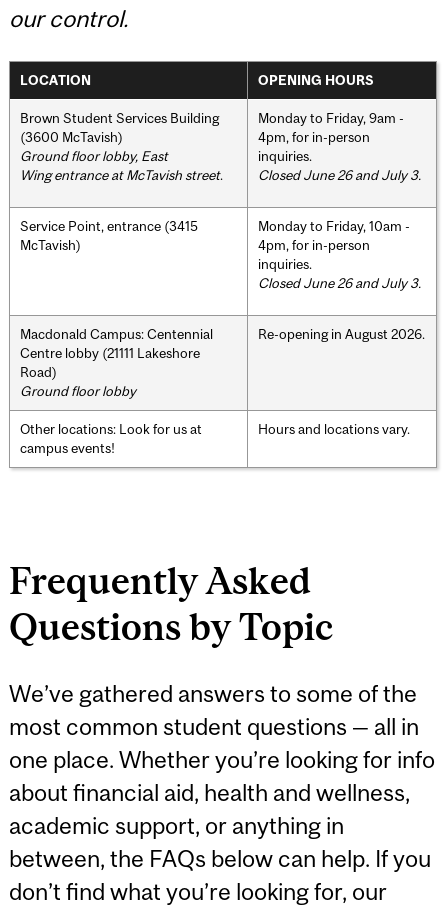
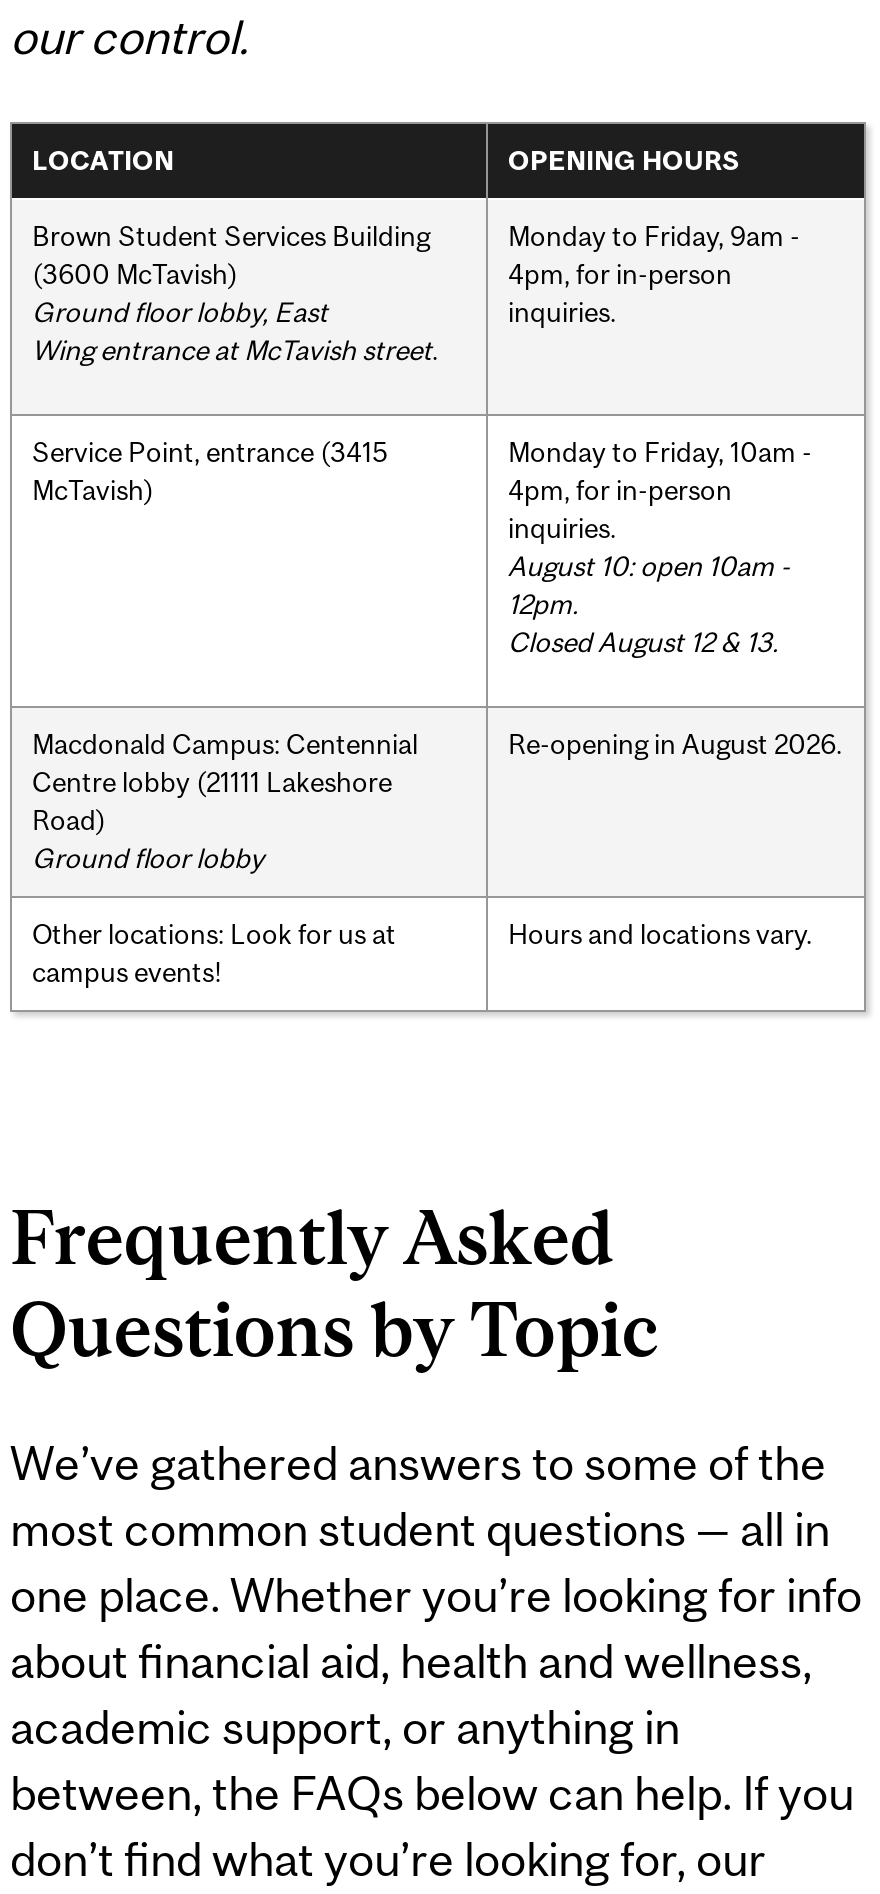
[258,167,421,183] Closed June 26 and July 3. -> none
[258,275,421,291] Closed June 26 and July 3. -> [508,549,790,657] August 10: open 10am - | 12pm. | Closed August 12 & 13.

